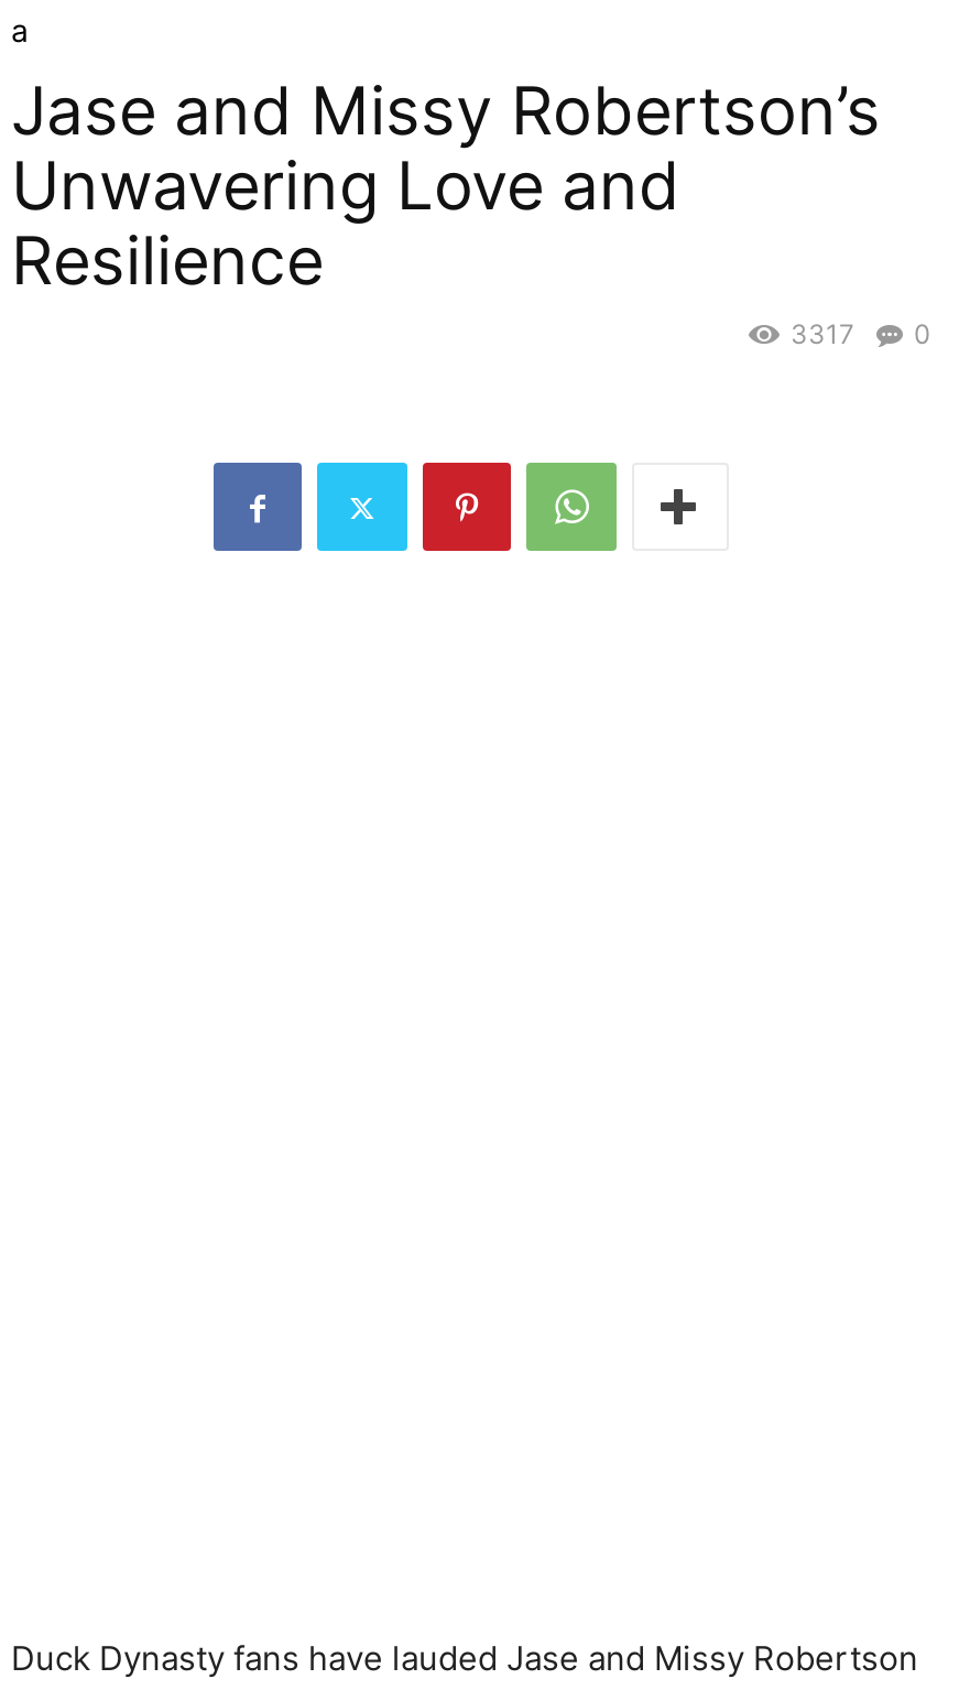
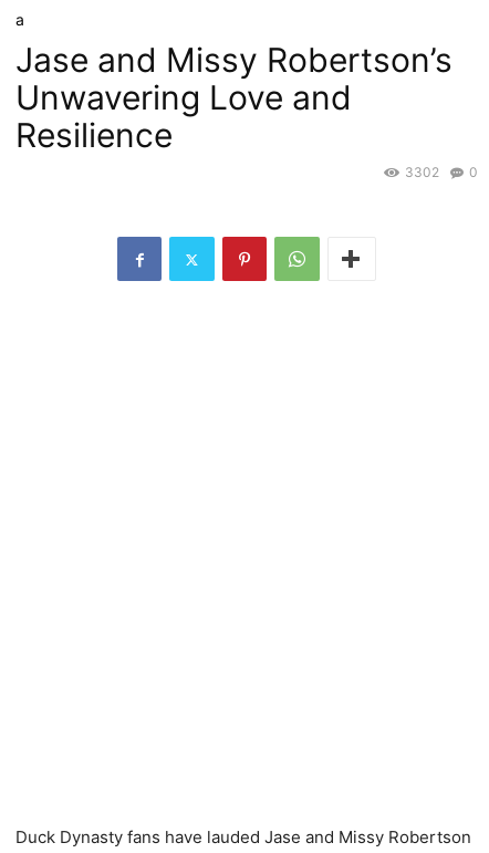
[791,317,931,350] 3317 0 -> [405,164,478,180] 3302 0

